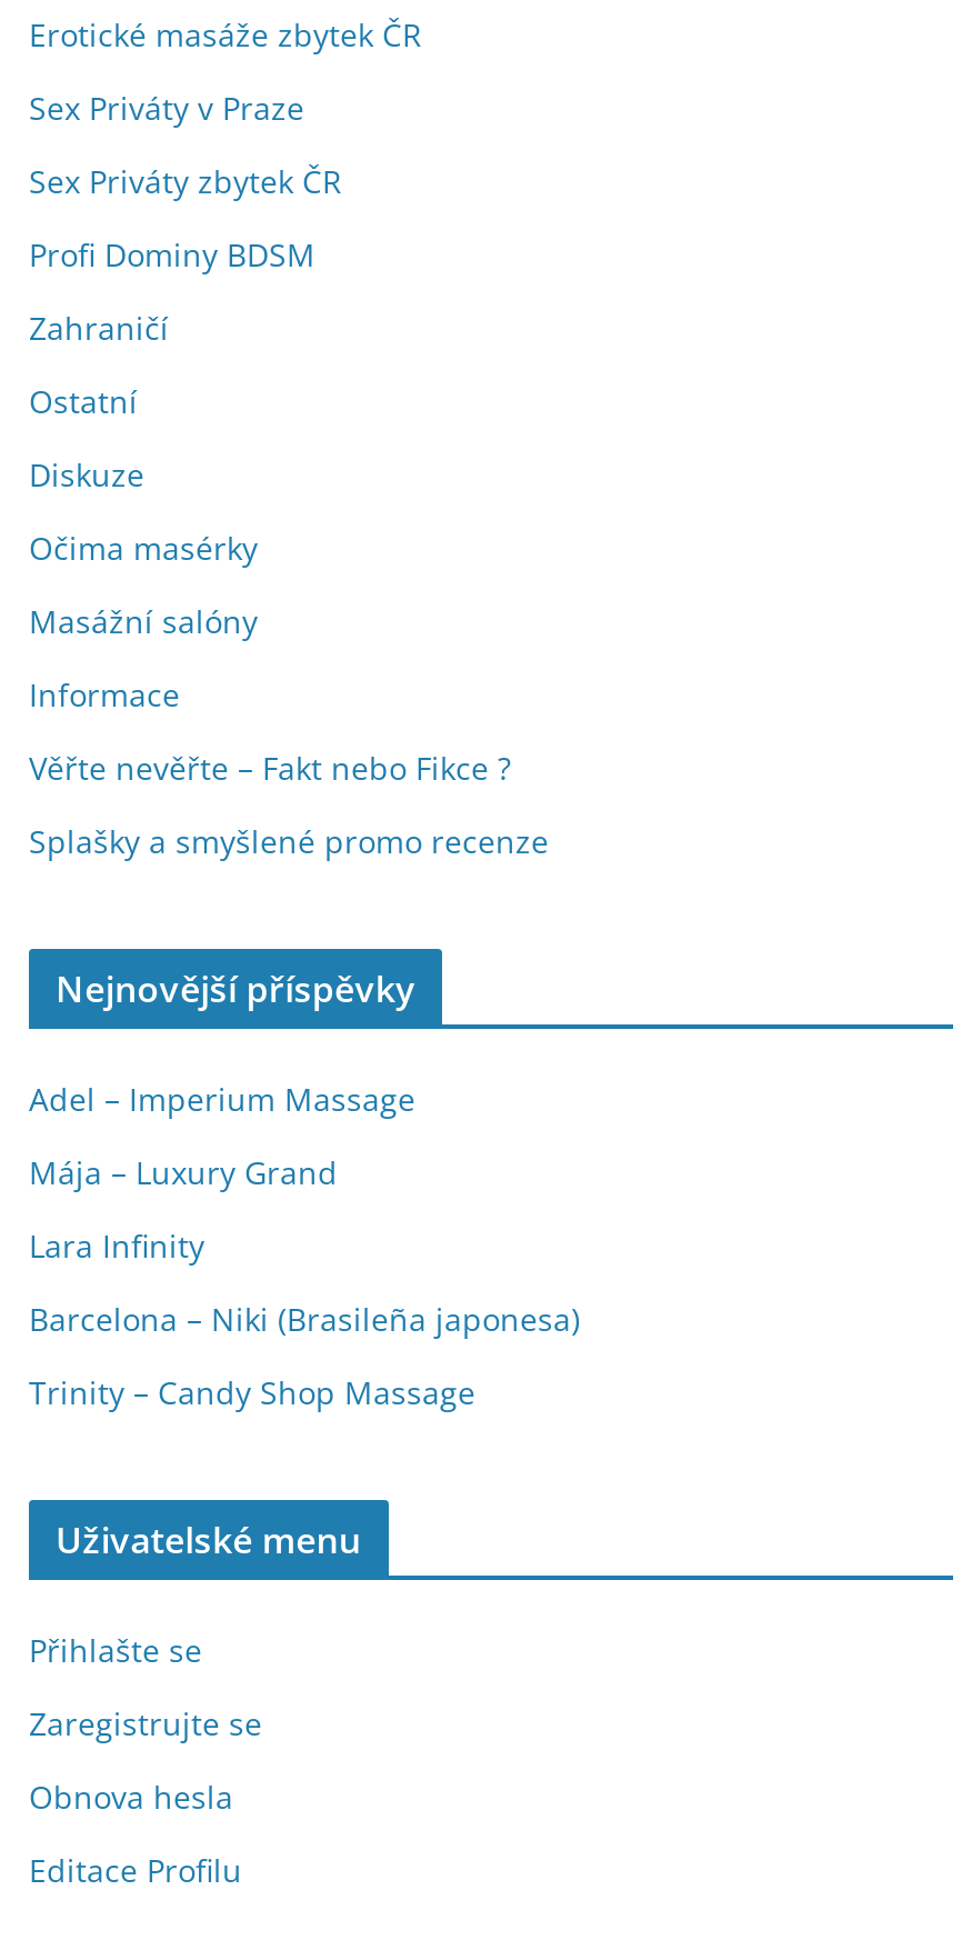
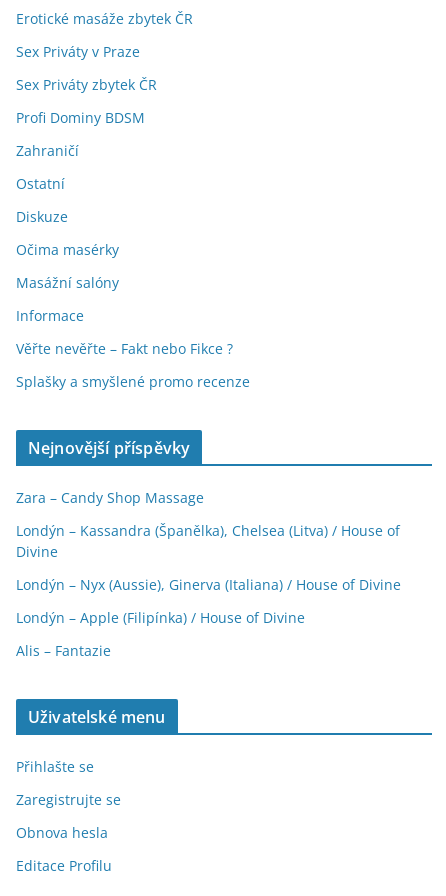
[29,1078,415,1120] Adel – Imperium Massage -> [16,488,204,507] Zara – Candy Shop Massage
[29,1151,338,1193] Mája – Luxury Grand -> [16,521,400,561] Londýn – Kassandra (Španělka), Chelsea (Litva) / House of | Divine
[29,1224,204,1266] Lara Infinity -> [16,575,401,594] Londýn – Nyx (Aussie), Ginerva (Italiana) / House of Divine
[29,1298,580,1340] Barcelona – Niki (Brasileña japonesa) -> [16,608,305,627] Londýn – Apple (Filipínka) / House of Divine
[29,1371,475,1413] Trinity – Candy Shop Massage -> [16,641,111,660] Alis – Fantazie

